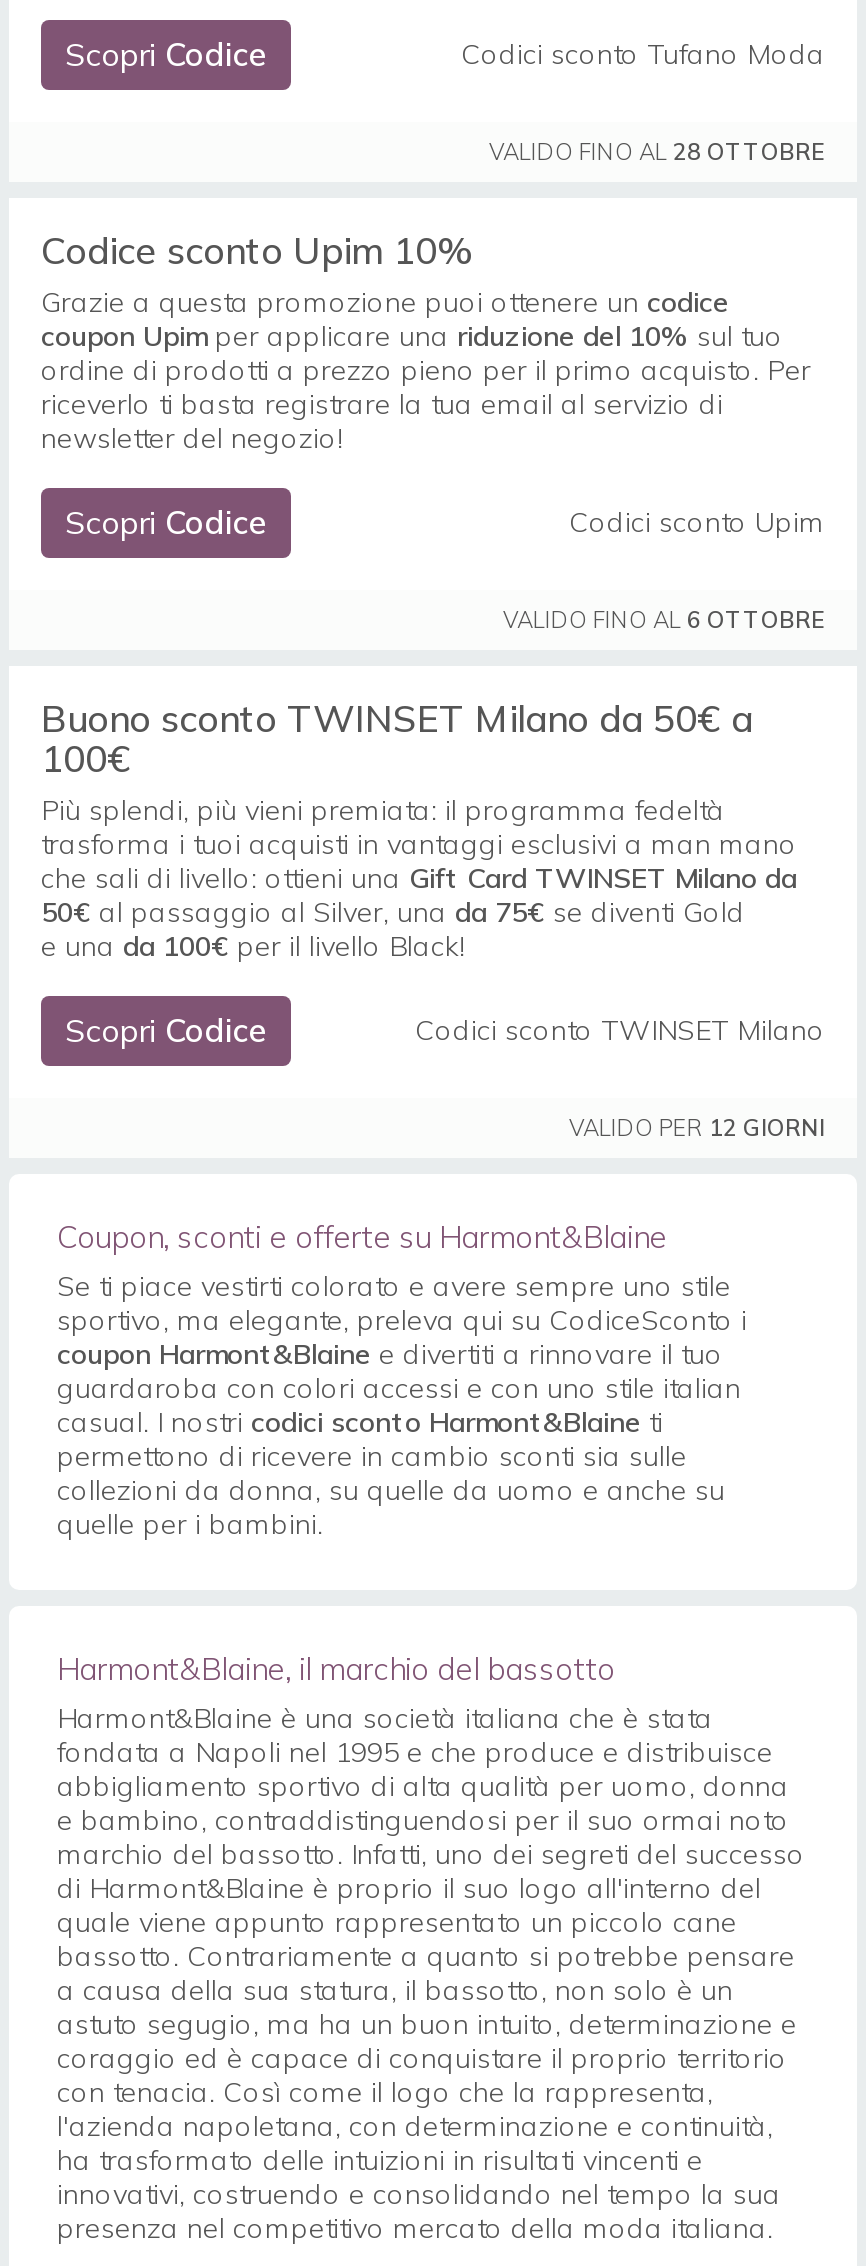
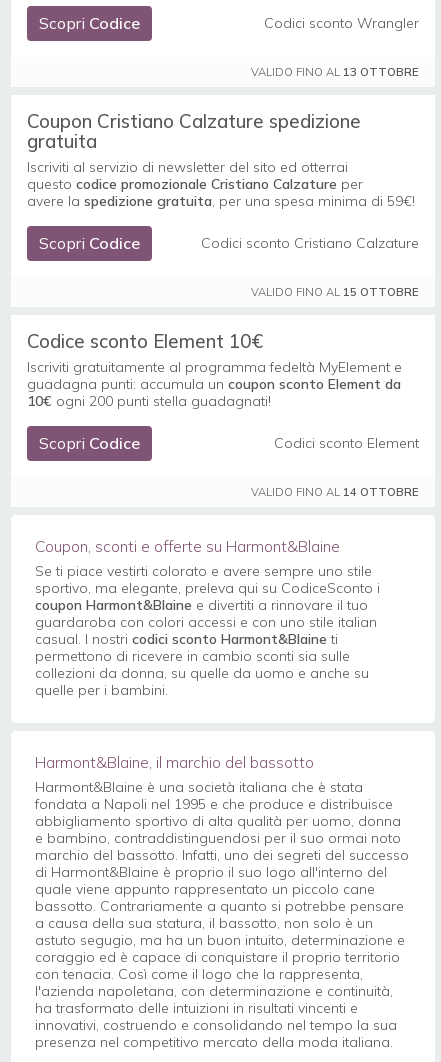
[461,36,825,72] Codici sconto Tufano Moda -> [264,14,419,32] Codici sconto Wrangler
[489,138,825,166] VALIDO FINO AL 28 OTTOBRE -> [251,65,419,79] VALIDO FINO AL 13 OTTOBRE
[41,226,811,456] Codice sconto Upim 10% | Grazie a questa promozione puoi ottenere un codice | coupon Upim per applicare una riduzione del 10% sul tuo | ordine di prodotti a prezzo pieno per il primo acquisto. Per | riceverlo ti basta registrare la tua email al servizio di | newsletter del negozio! -> [27,109,415,210] Coupon Cristiano Calzature spedizione | gratuita | Iscriviti al servizio di newsletter del sito ed otterrai | questo codice promozionale Cristiano Calzature per | avere la spedizione gratuita, per una spesa minima di 59€!
[569,504,825,540] Codici sconto Upim -> [201,234,419,252] Codici sconto Cristiano Calzature
[503,606,825,634] VALIDO FINO AL 6 OTTOBRE -> [251,285,419,299] VALIDO FINO AL 15 OTTOBRE
[41,694,797,964] Buono sconto TWINSET Milano da 50€ a | 100€ | Più splendi, più vieni premiata: il programma fedeltà | trasforma i tuoi acquisti in vantaggi esclusivi a man mano | che sali di livello: ottieni una Gift Card TWINSET Milano da | 50€al passaggio al Silver, una da 75€se diventi Gold | e una da 100€per il livello Black! -> [27,329,402,410] Codice sconto Element 10€ | Iscriviti gratuitamente al programma fedeltà MyElement e | guadagna punti: accumula un coupon sconto Element da | 10€ogni 200 punti stella guadagnati!
[415,1012,825,1048] Codici sconto TWINSET Milano -> [274,434,419,452] Codici sconto Element
[569,1114,825,1142] VALIDO PER 12 GIORNI -> [251,485,419,499] VALIDO FINO AL 14 OTTOBRE

